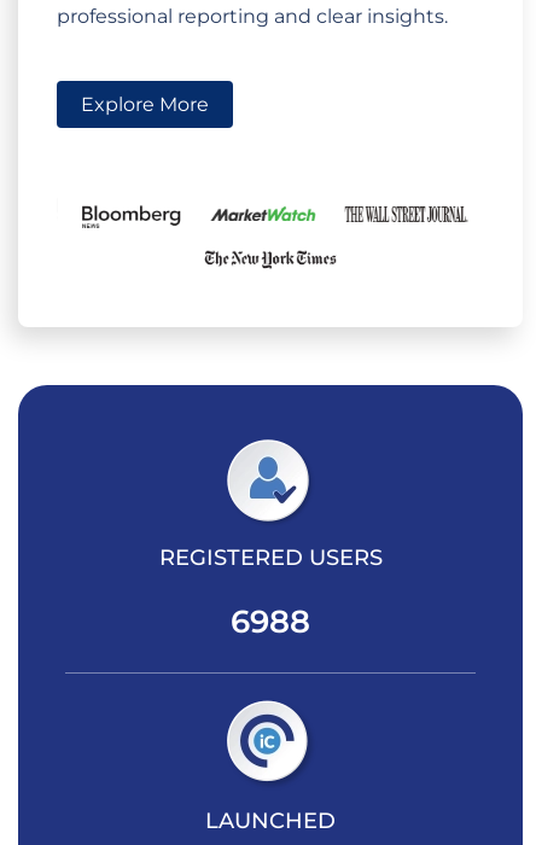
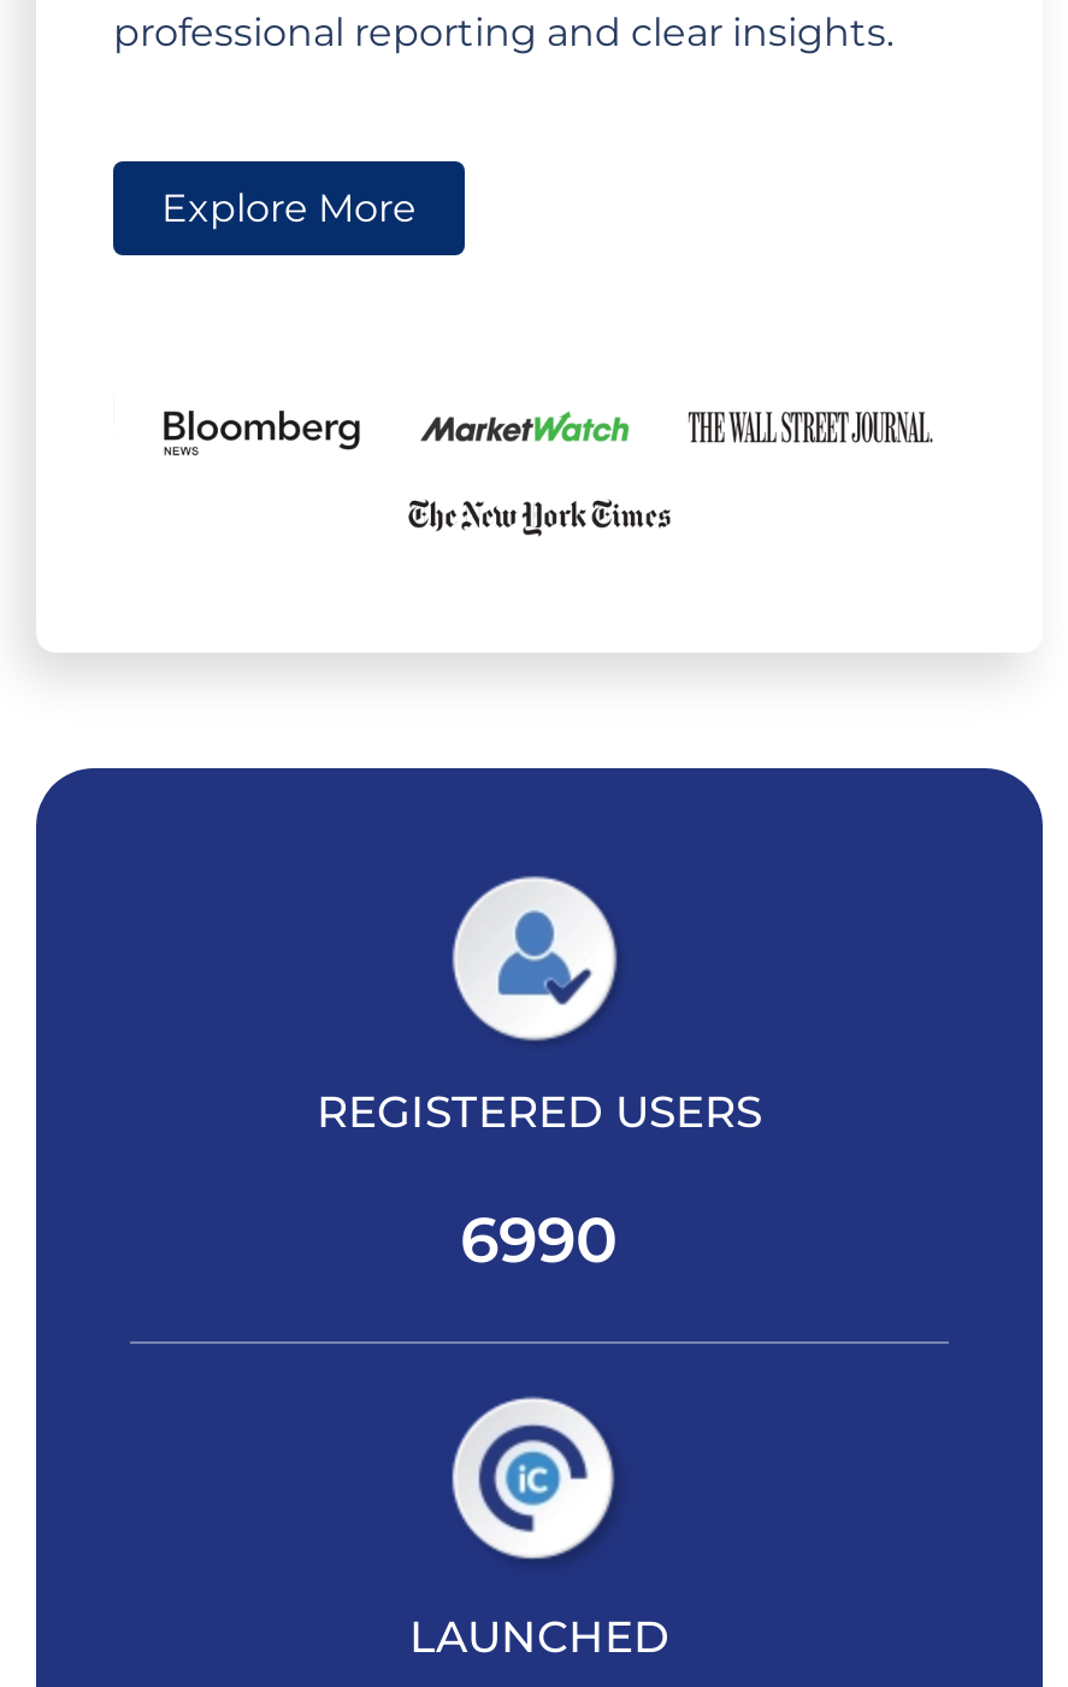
[231,603,310,641] 6988 -> [460,1202,619,1280] 6990

